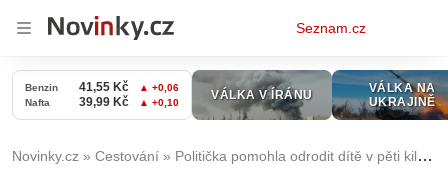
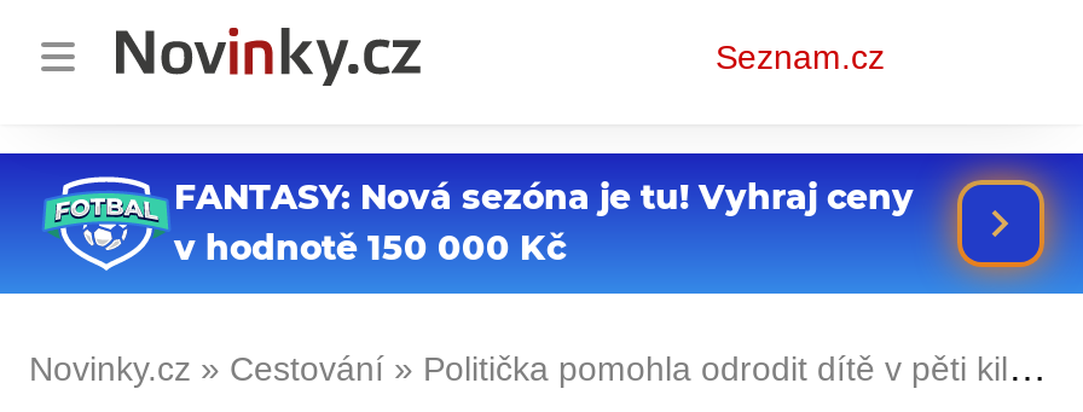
[3,68,445,125] [image] -> [7,151,1076,296] [image]

